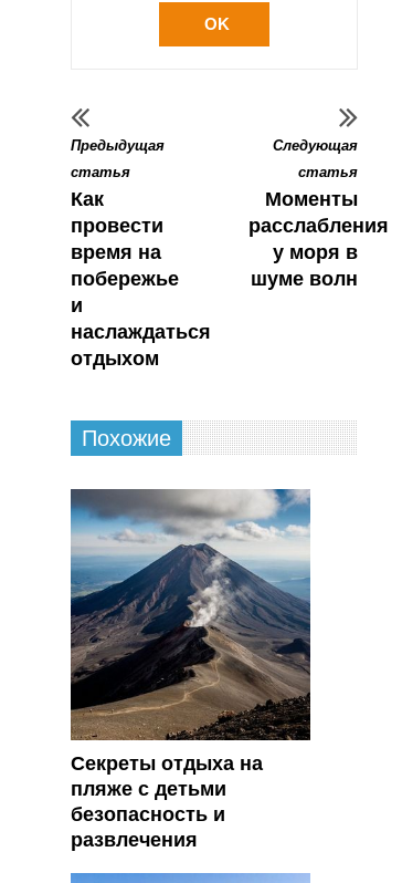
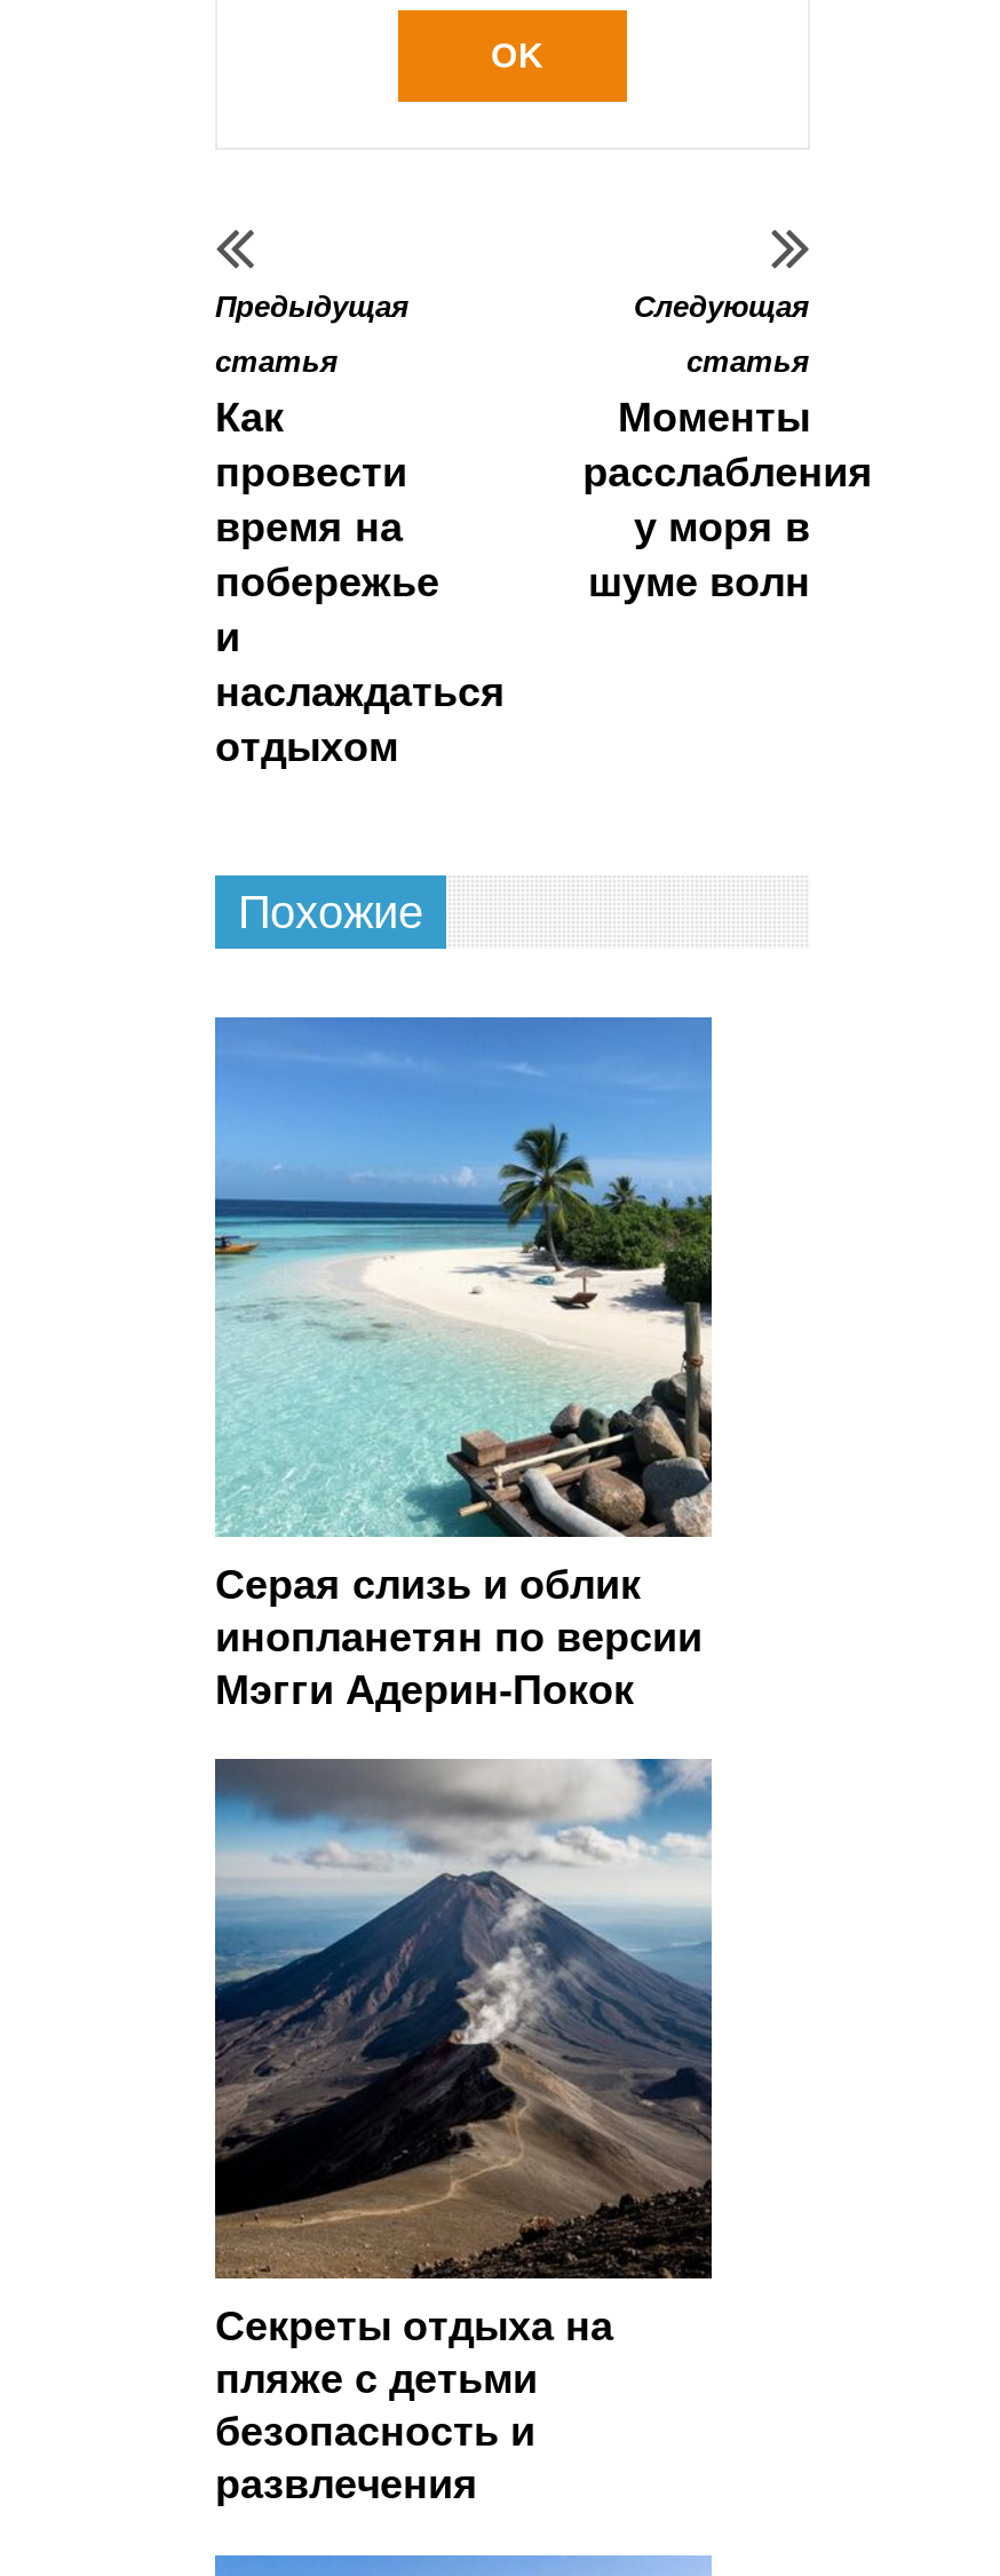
none -> [213,1015,714,1712] [image] | Серая слизь и облик | инопланетян по версии | Мэгги Адерин-Покок

